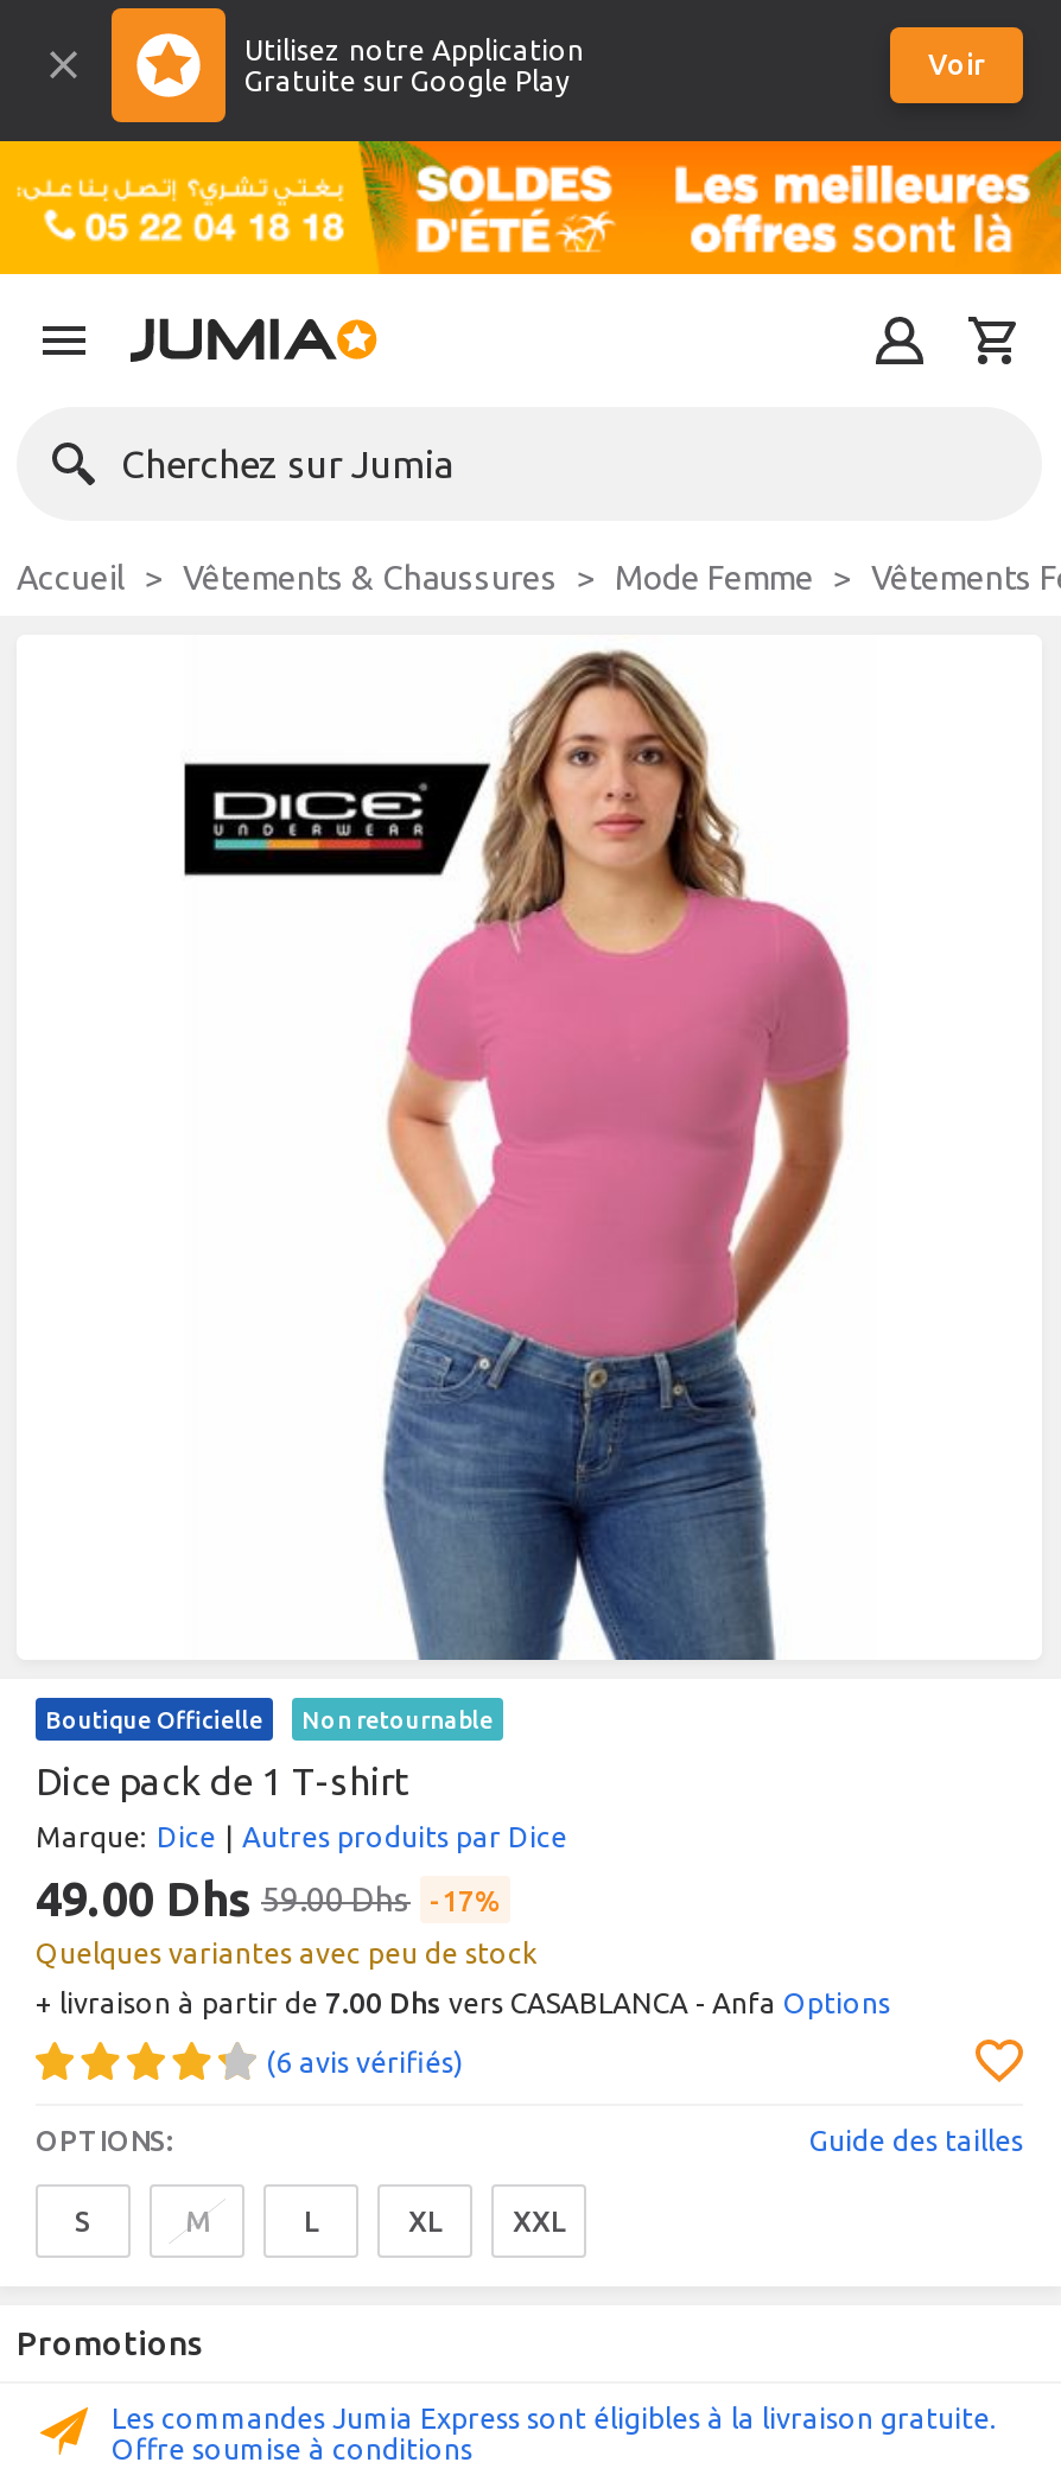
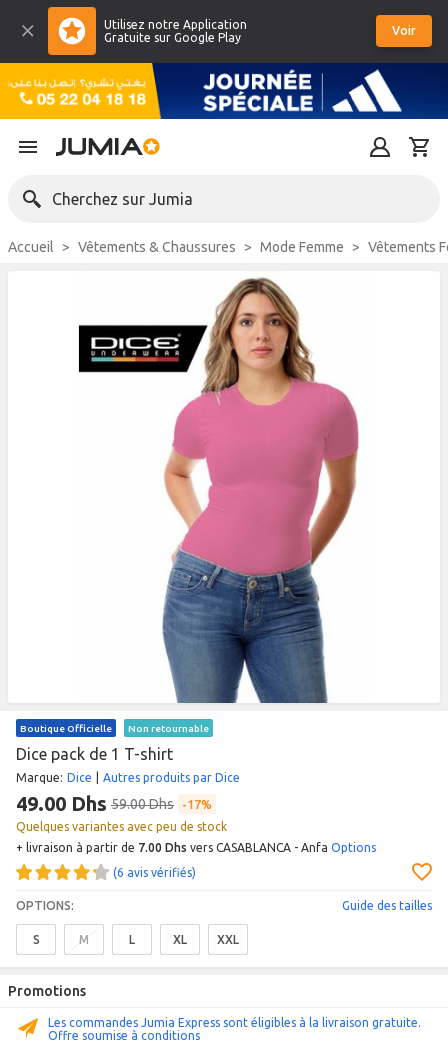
[361,139,1054,276] [image] -> [152,63,445,120] [image]

